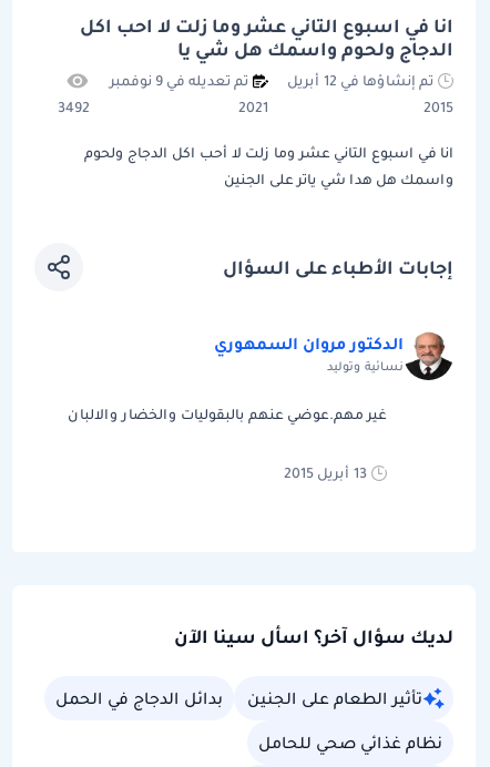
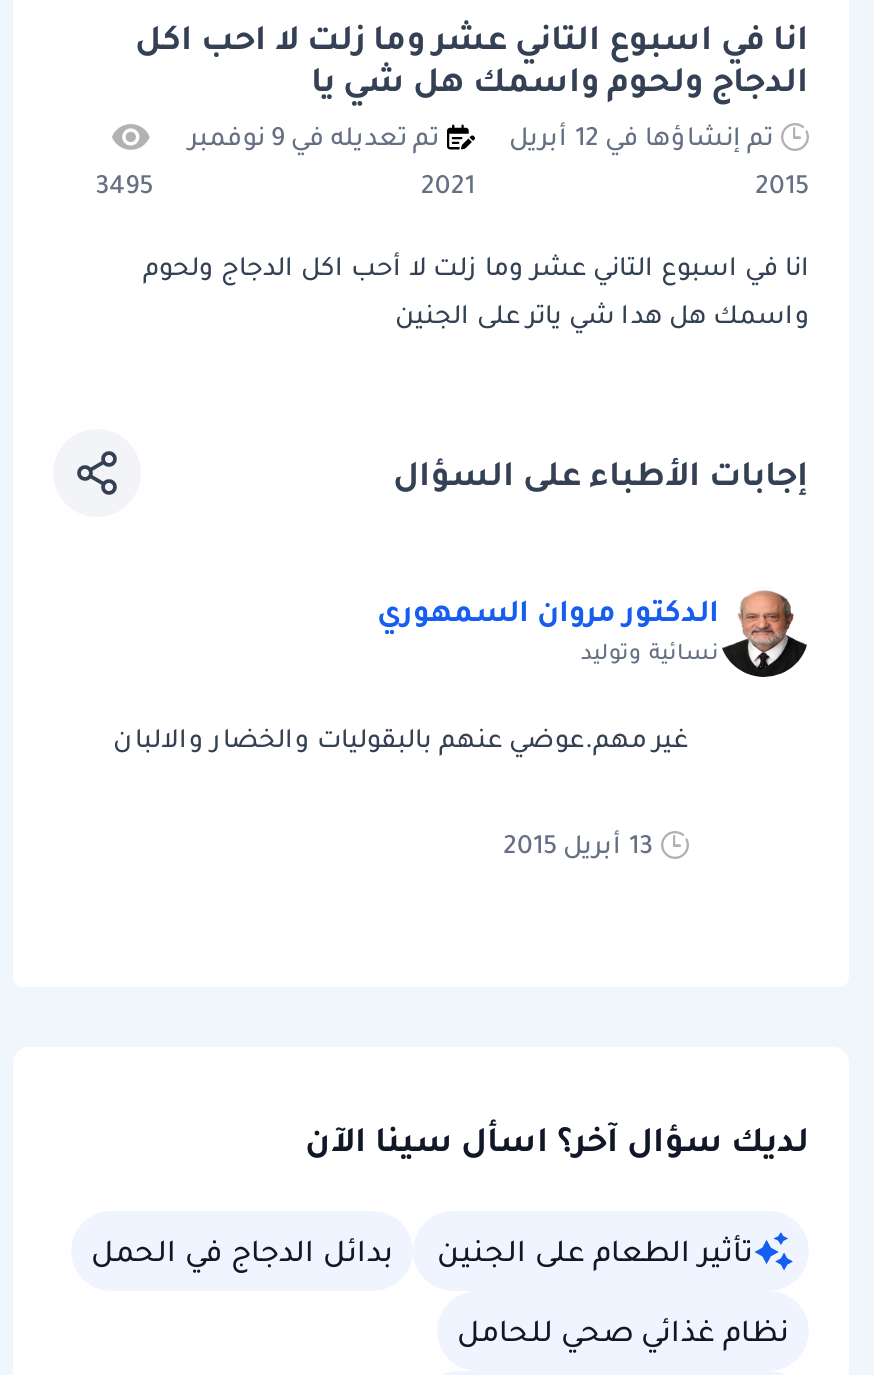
[58,96,90,117] 3492 -> [95,165,153,203] 3495

